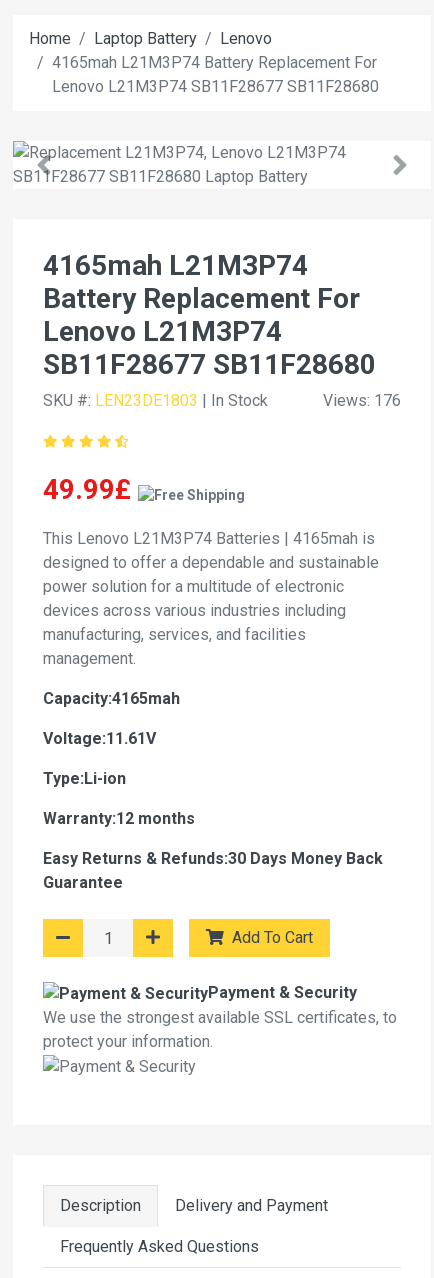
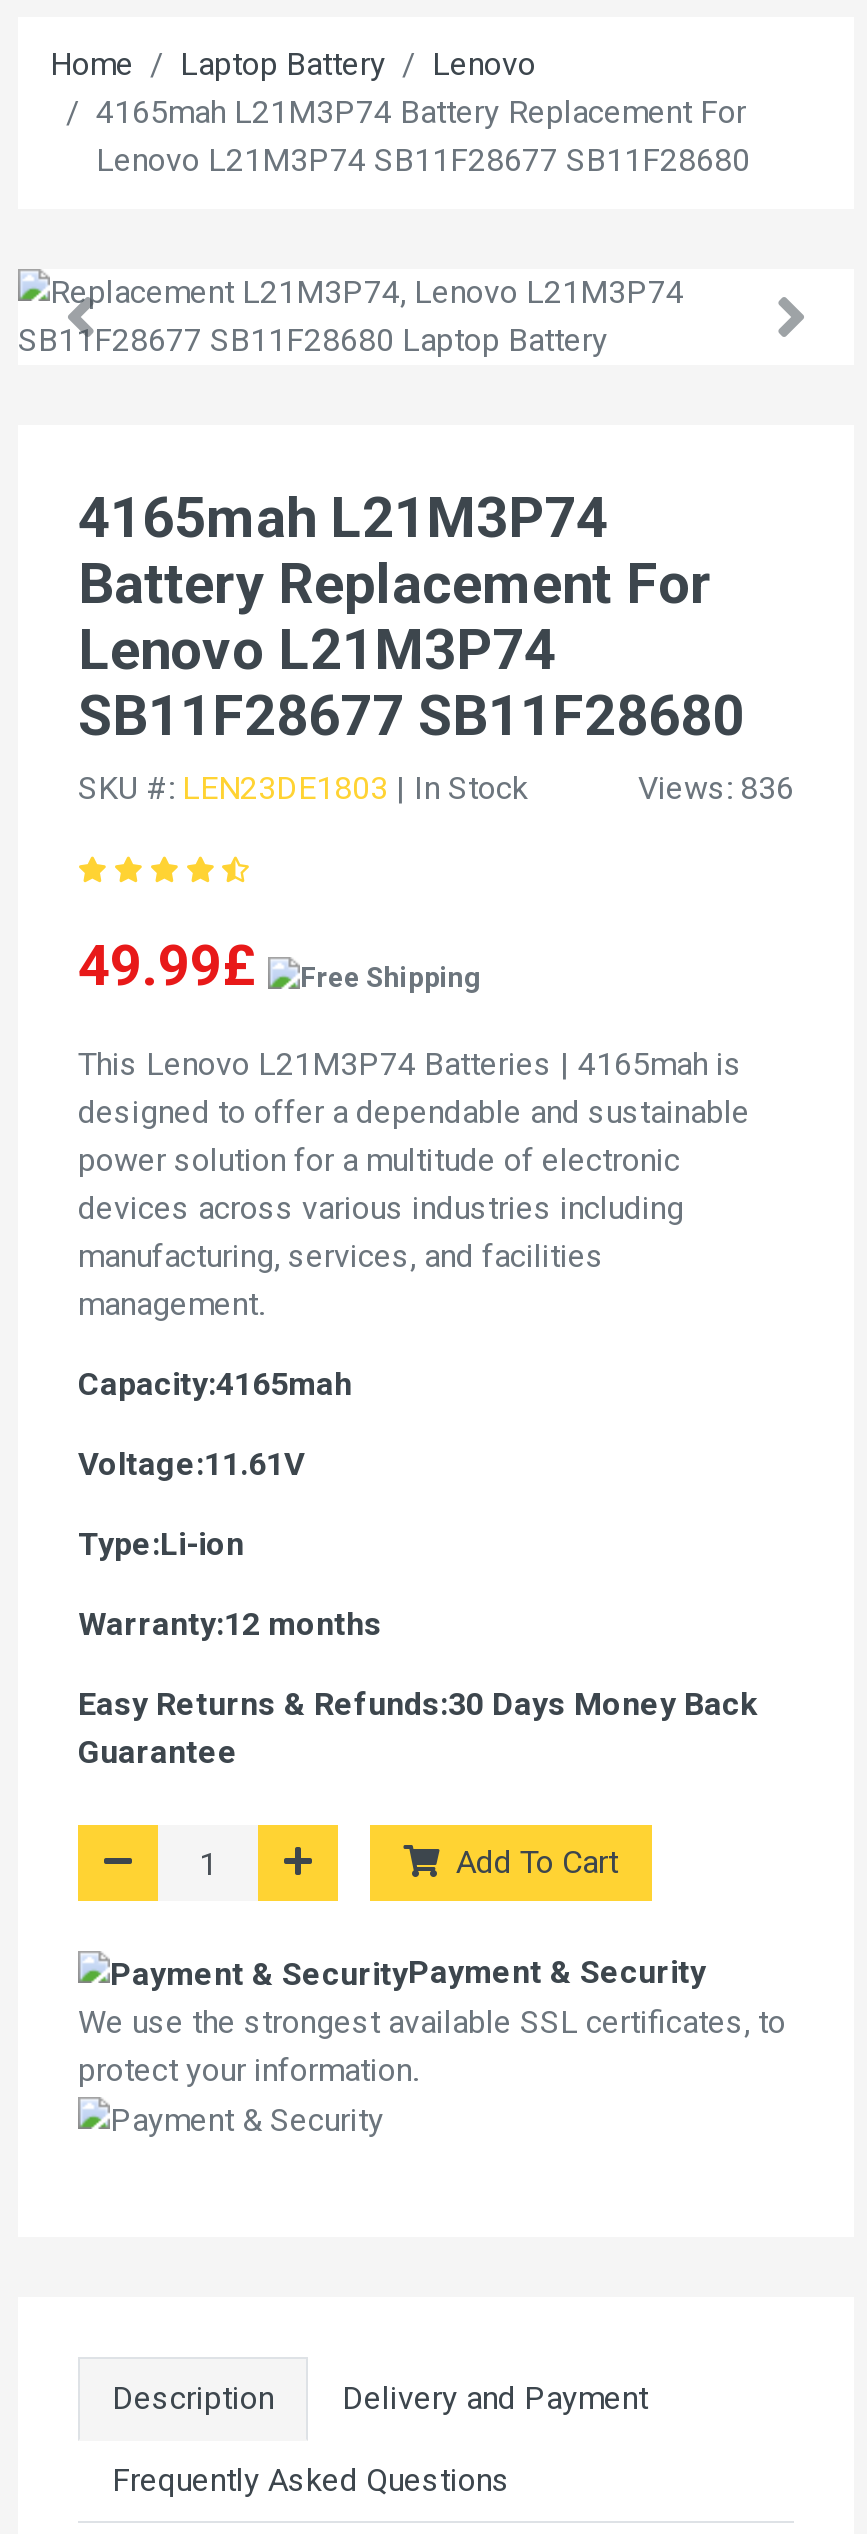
[323,391,401,410] Views: 176 -> [638,769,794,807] Views: 836

